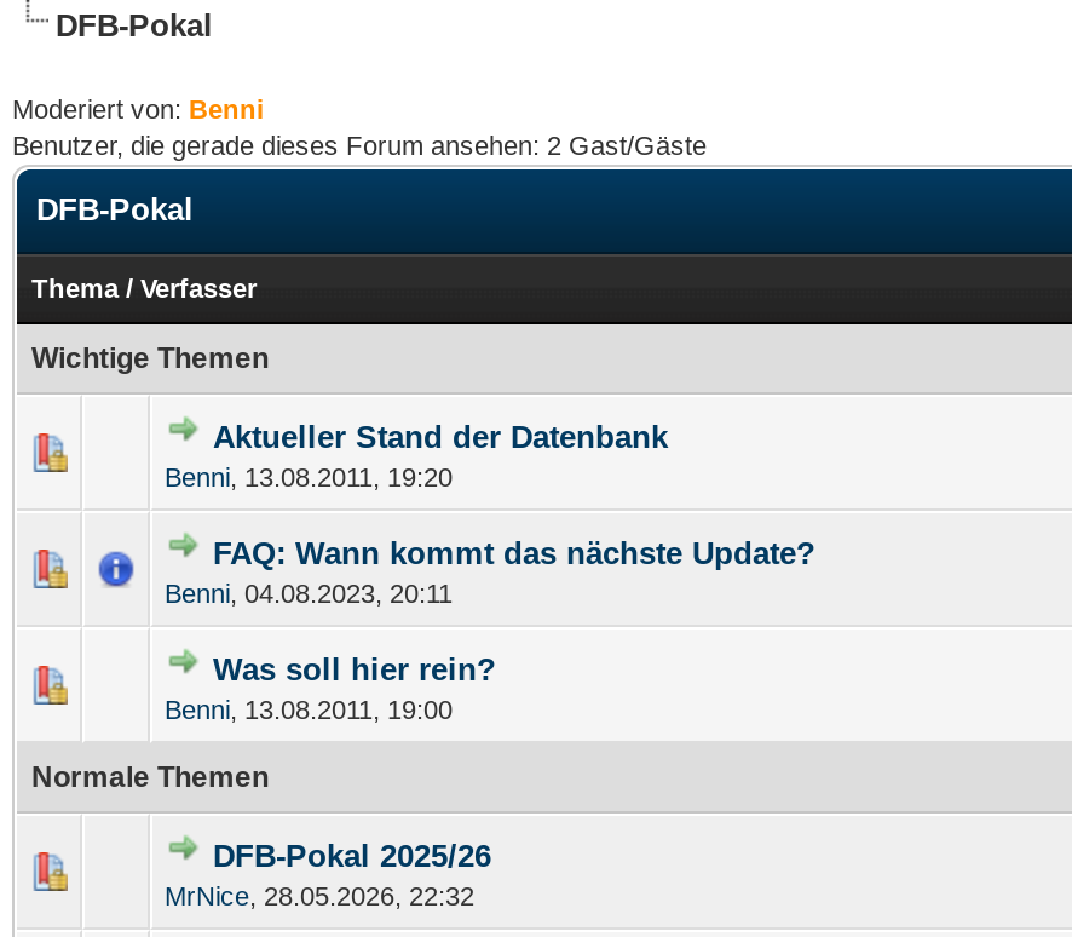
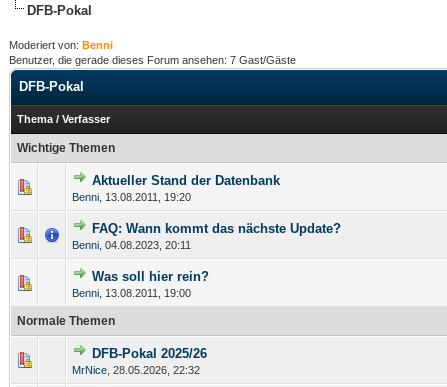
[12,131,707,160] Benutzer, die gerade dieses Forum ansehen: 2 Gast/Gäste -> [9,54,296,66] Benutzer, die gerade dieses Forum ansehen: 7 Gast/Gäste

